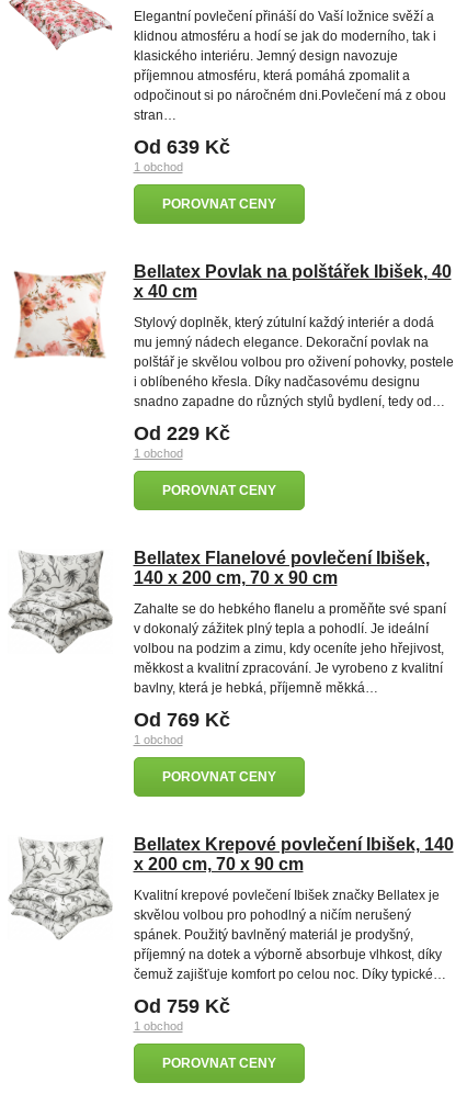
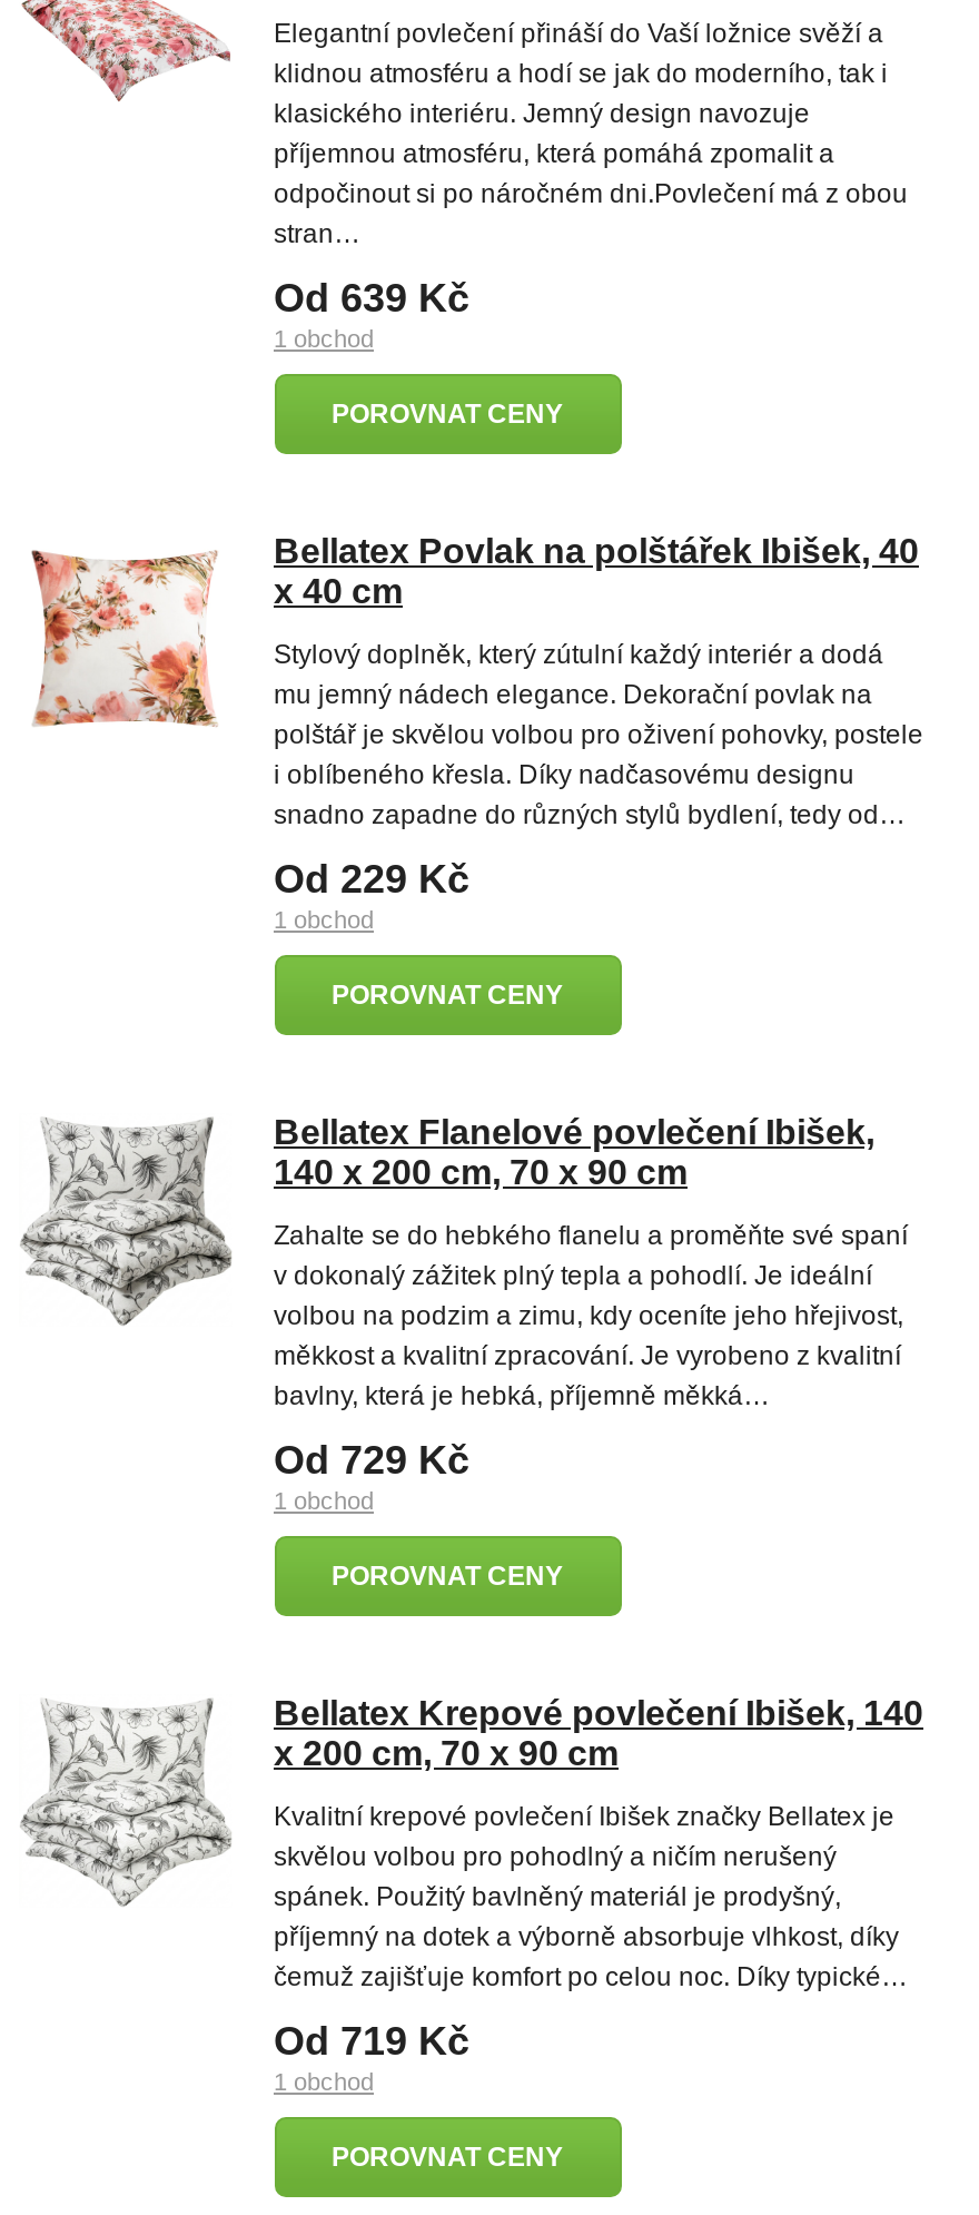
[133,709,230,731] Od 769 Kč -> [274,1438,469,1483] Od 729 Kč
[133,995,230,1017] Od 759 Kč -> [274,2019,469,2064] Od 719 Kč

